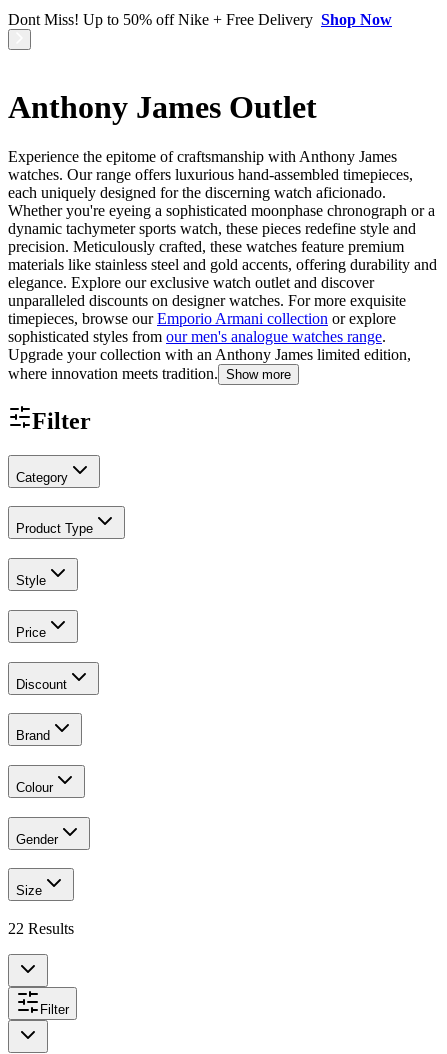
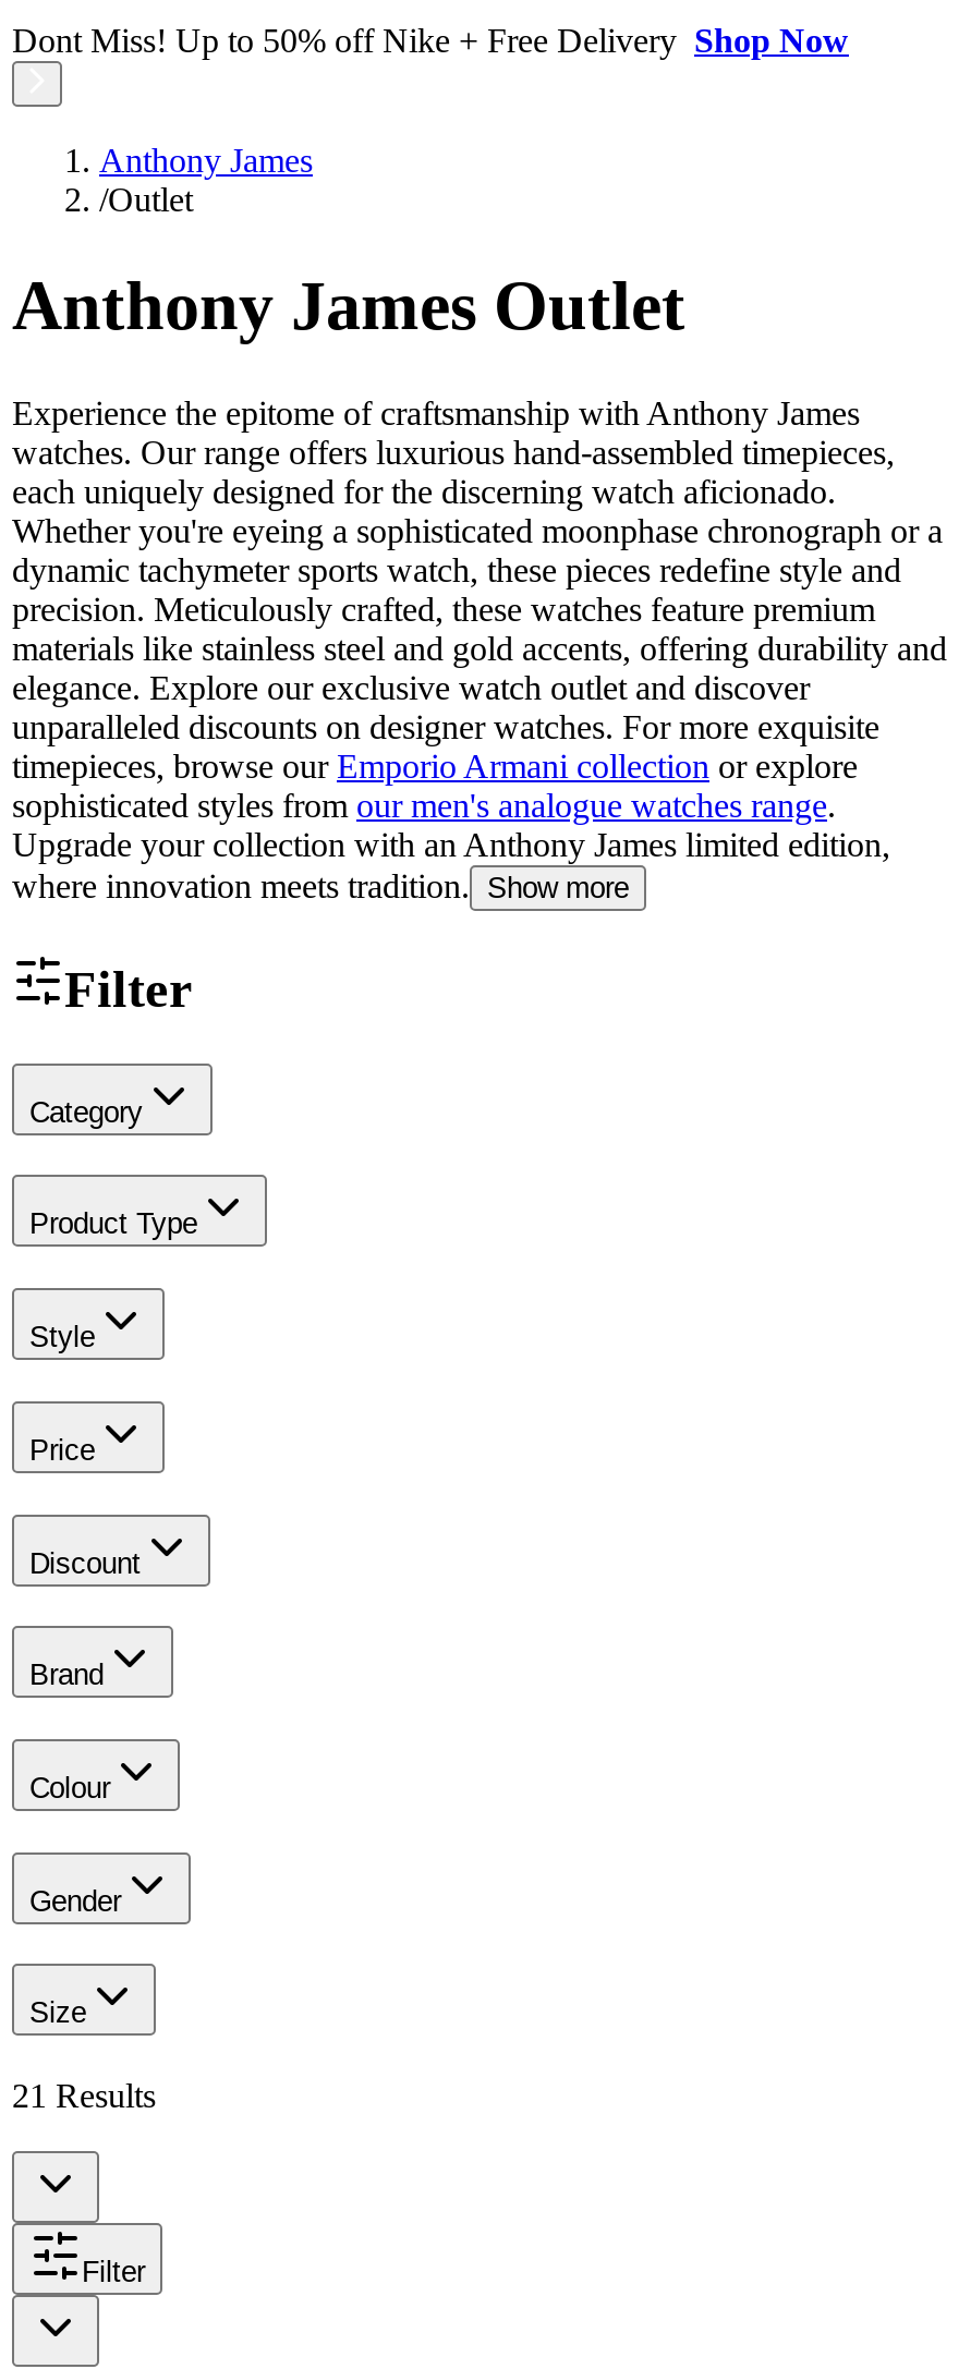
none -> [99,142,313,218] Anthony James | /Outlet
[8,920,74,937] 22 Results -> [12,2077,156,2114] 21 Results

